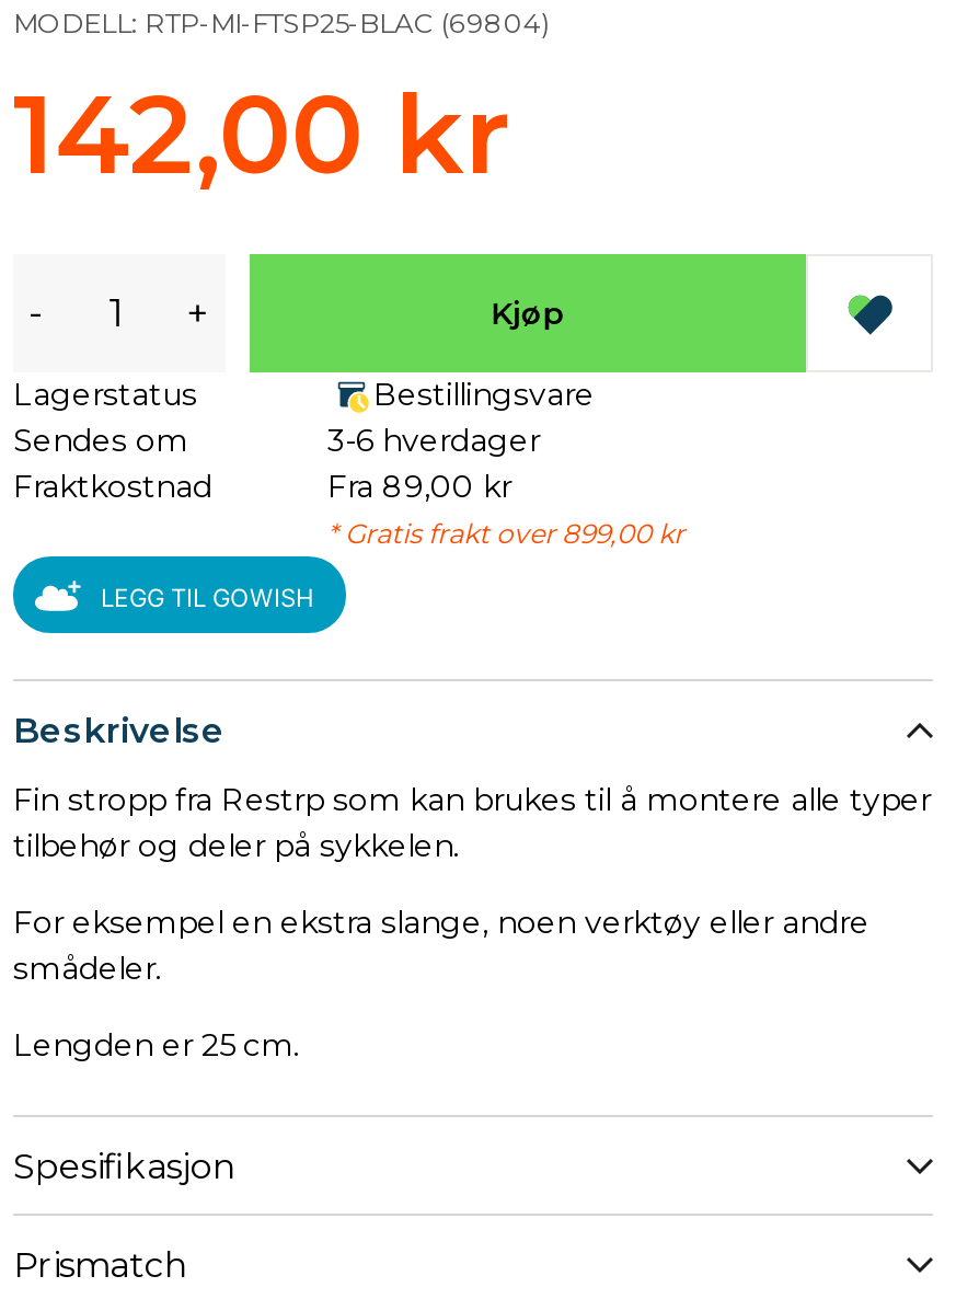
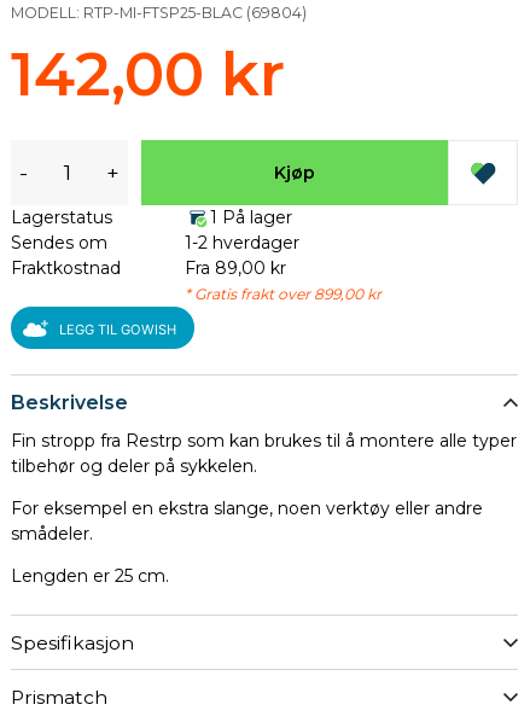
[373,376,595,415] Bestillingsvare -> [209,207,292,229] 1 På lager
[327,422,540,461] 3-6 hverdager -> [184,232,299,254] 1-2 hverdager

